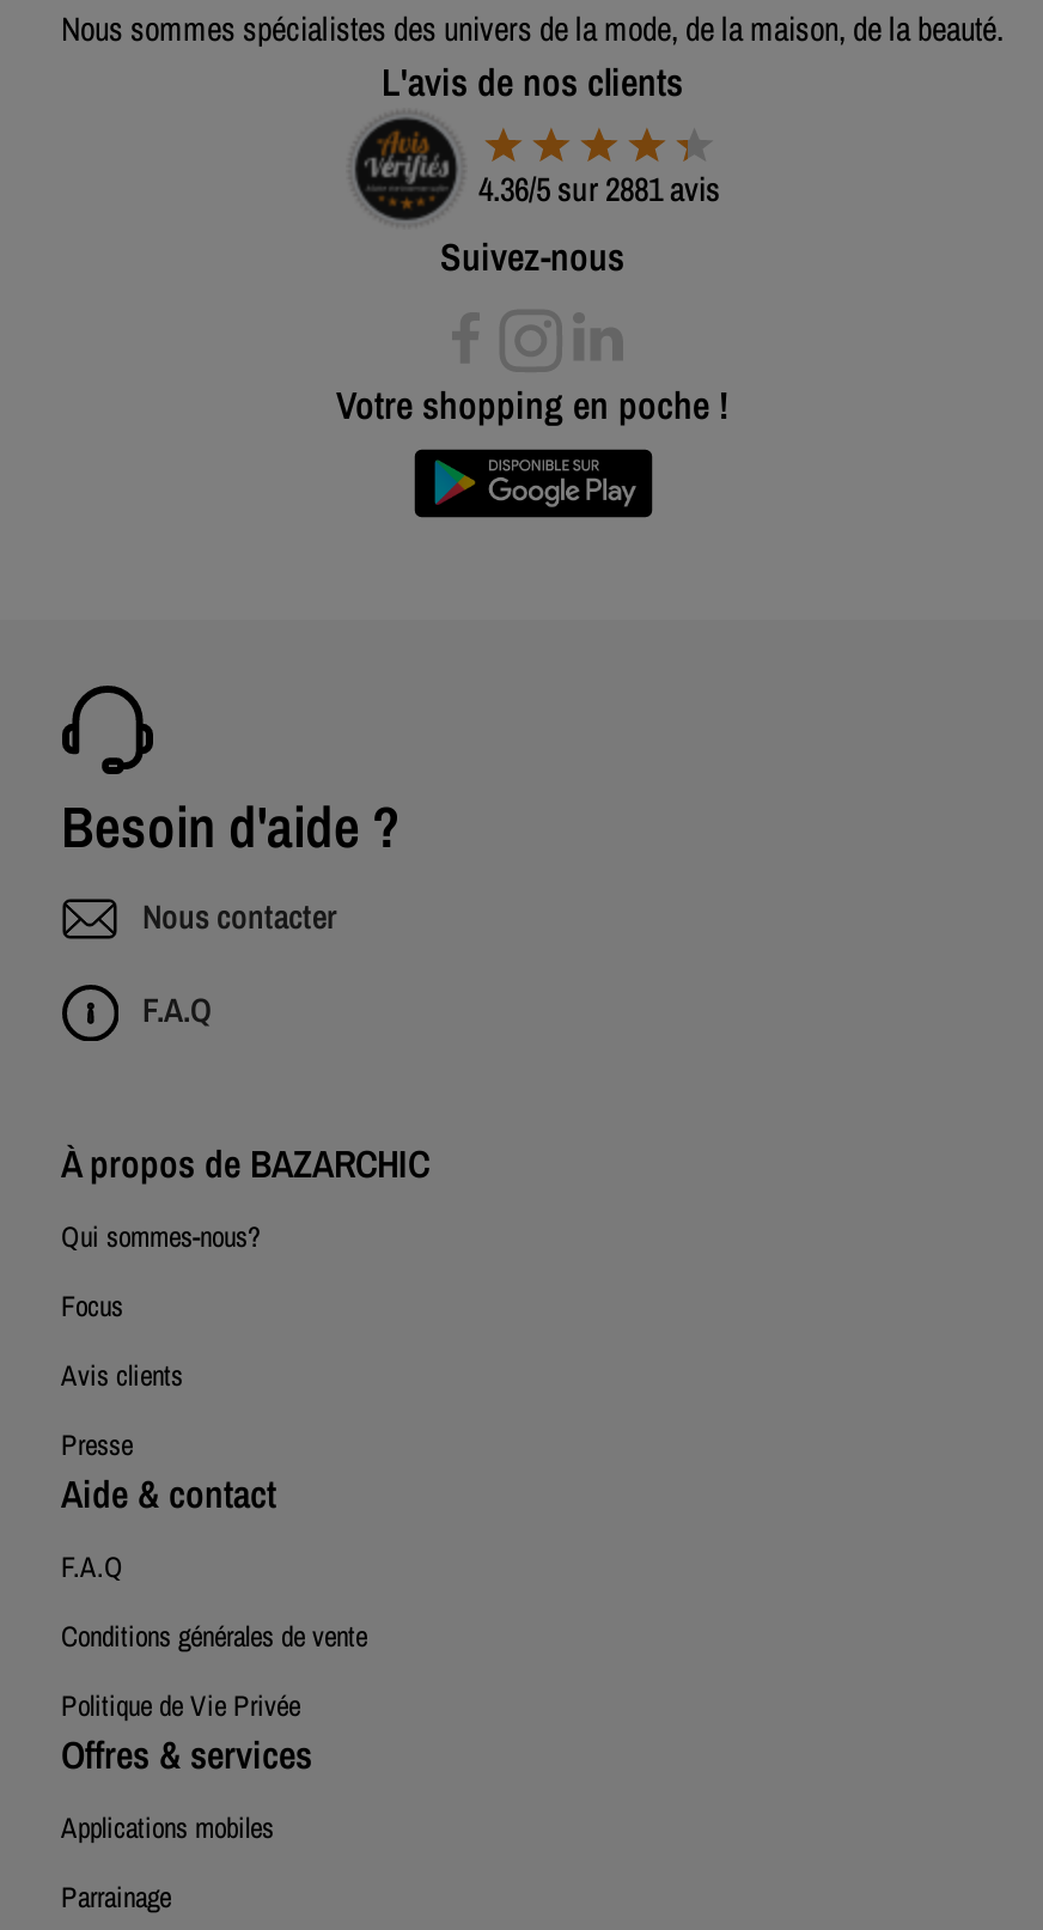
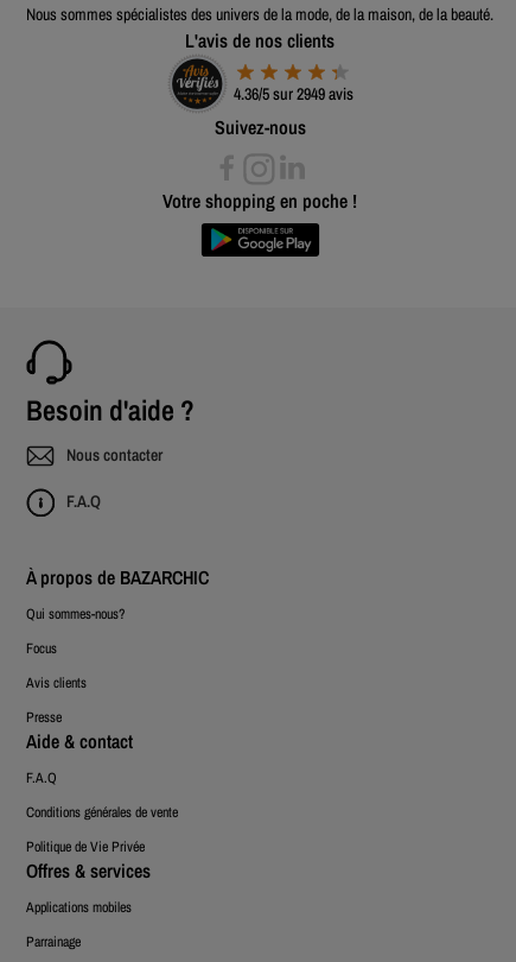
[478,167,720,210] 4.36/5 sur 2881 avis -> [233,83,353,104] 4.36/5 sur 2949 avis

